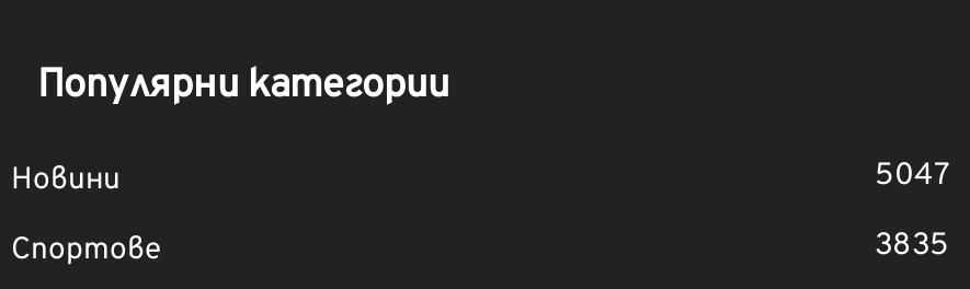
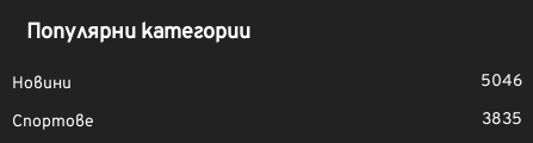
[875,157,949,194] 5047 -> [481,71,522,91] 5046

